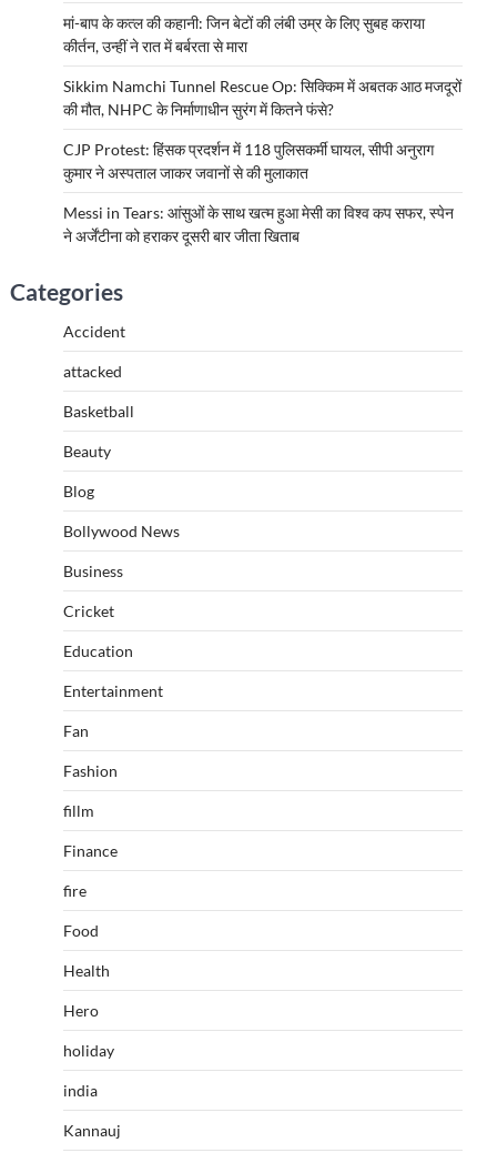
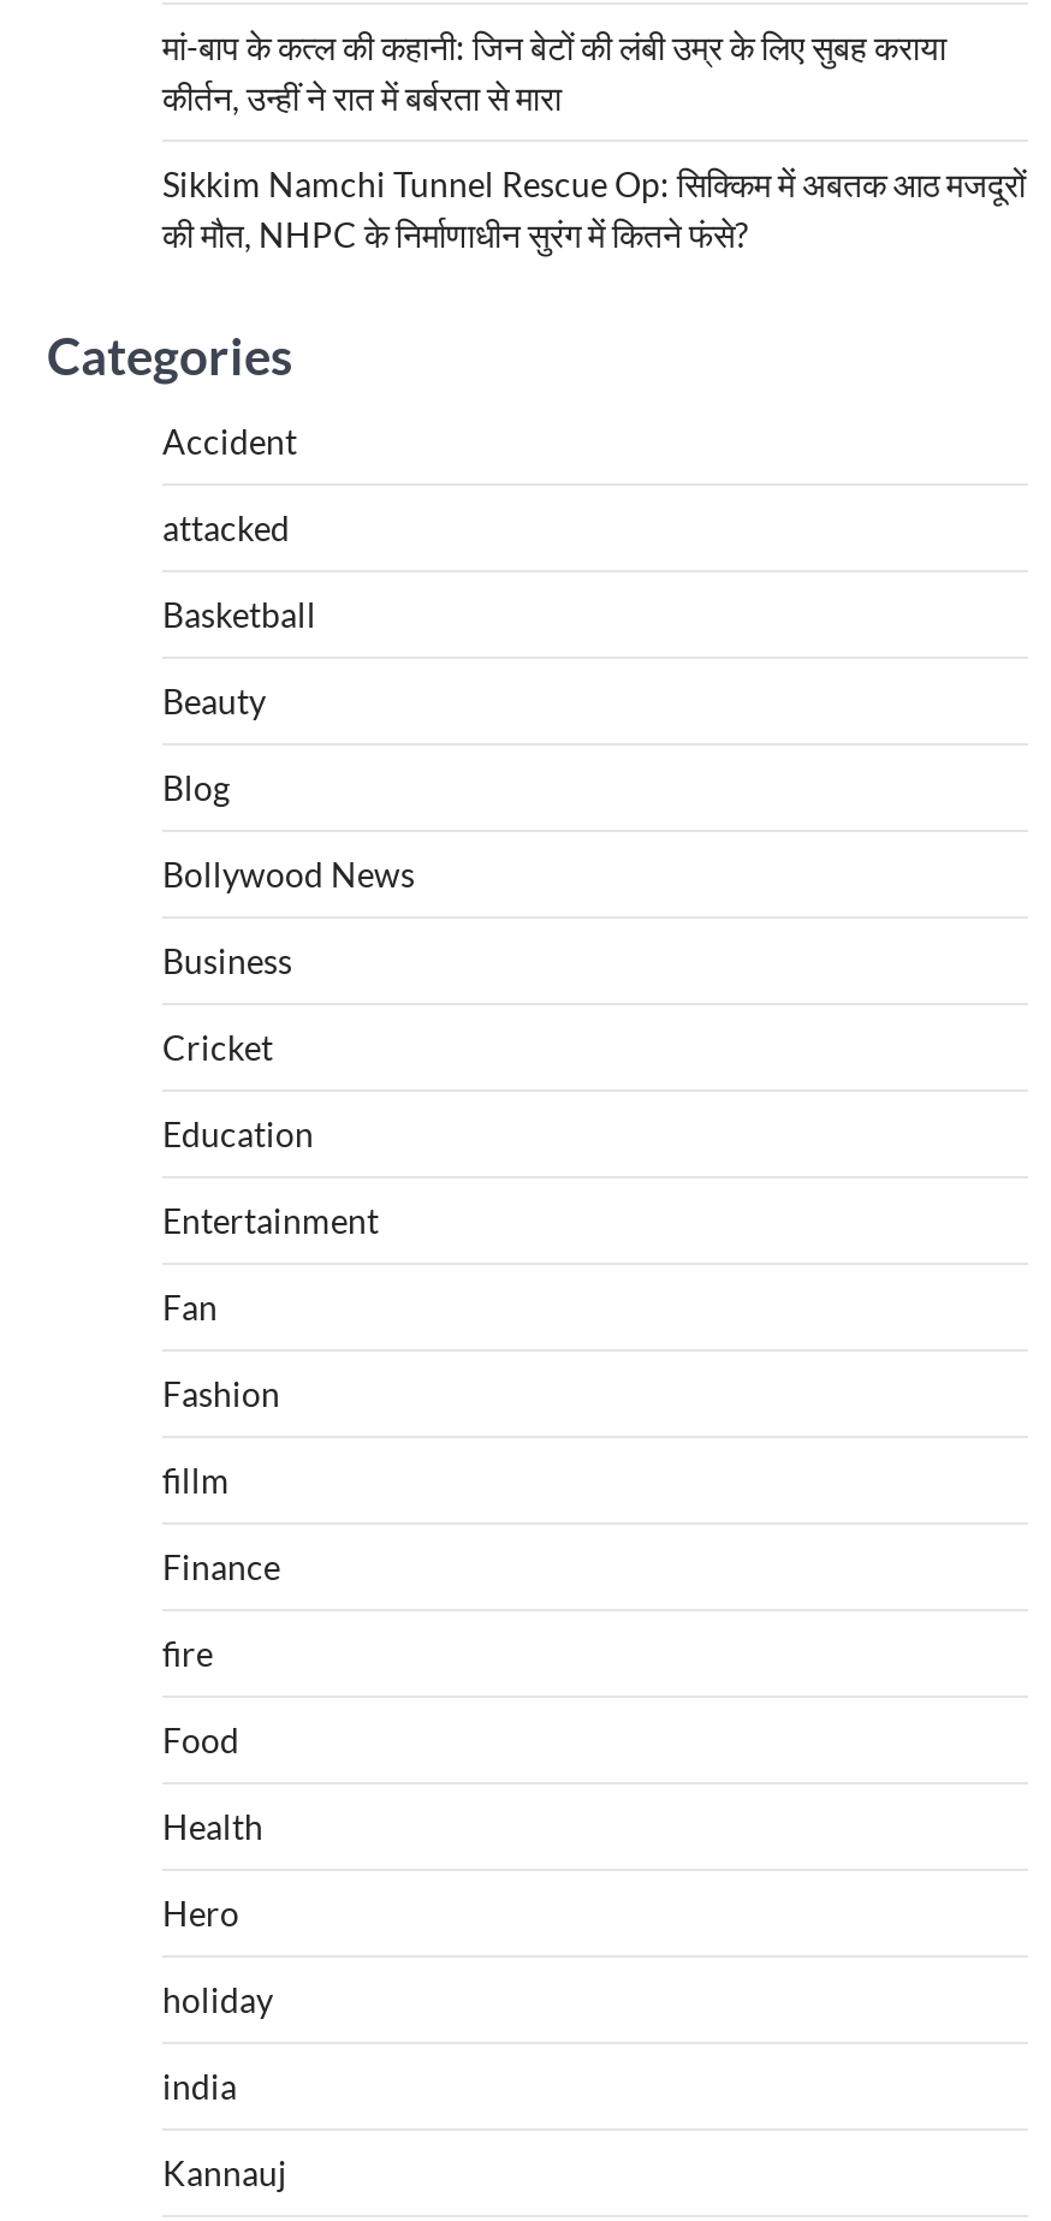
[63,139,454,245] CJP Protest: हिंसक प्रदर्शन में 118 पुलिसकर्मी घायल, सीपी अनुराग | कुमार ने अस्पताल जाकर जवानों से की मुलाकात | Messi in Tears: आंसुओं के साथ खत्म हुआ मेसी का विश्व कप सफर, स्पेन | ने अर्जेंटीना को हराकर दूसरी बार जीता खिताब -> none

